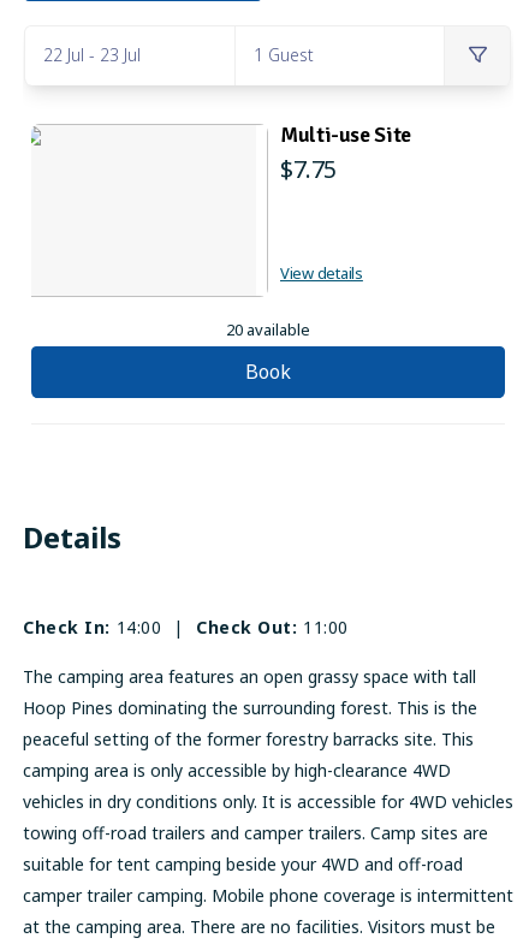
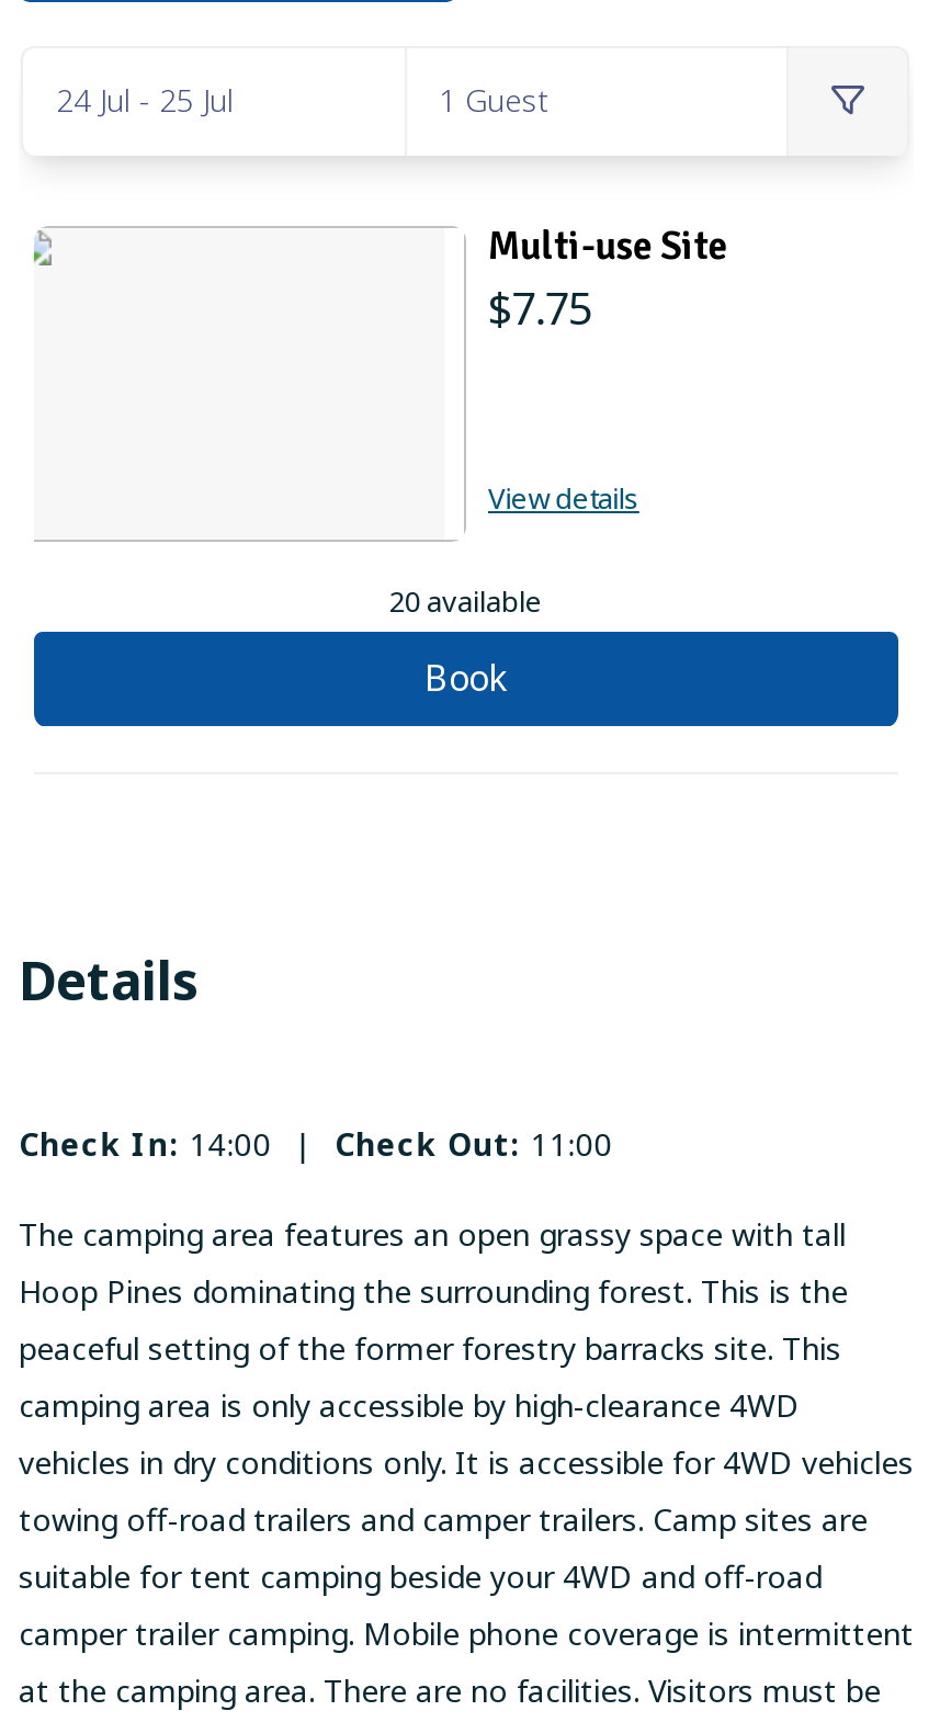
[43,43,141,66] 22 Jul - 23 Jul -> [56,79,234,120] 24 Jul - 25 Jul

